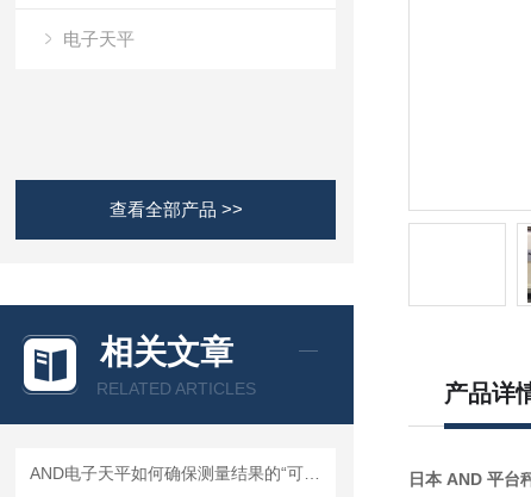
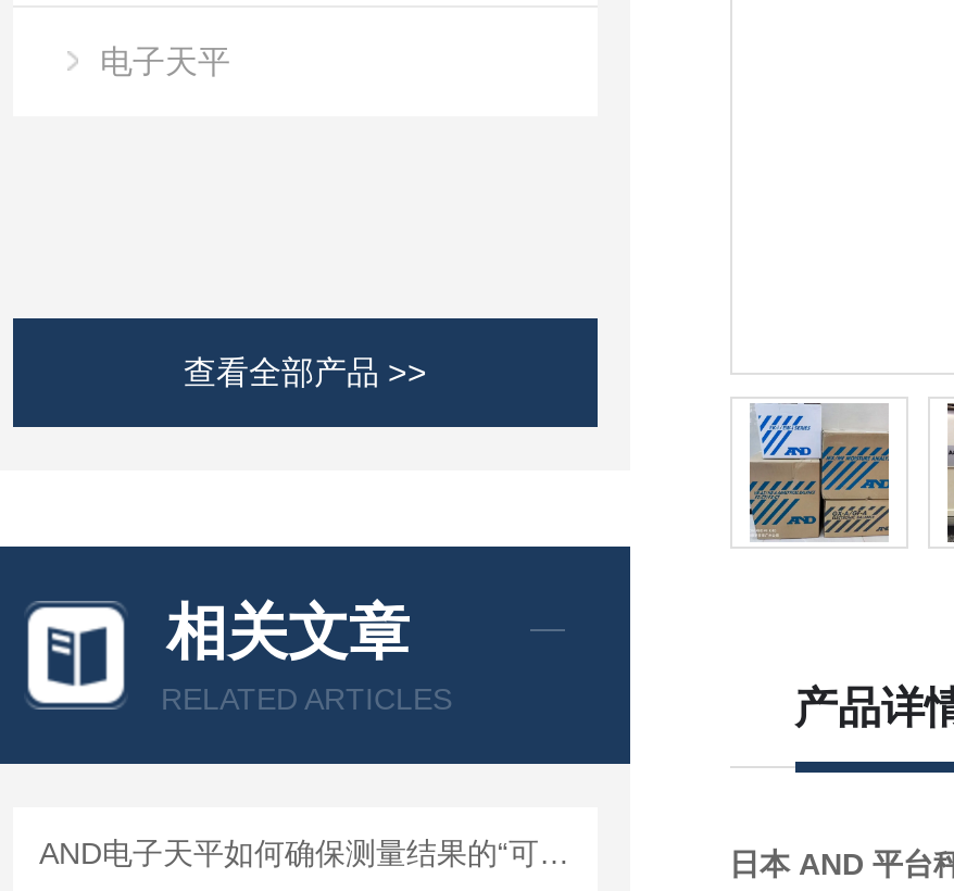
none -> [748,403,891,542] [image]

